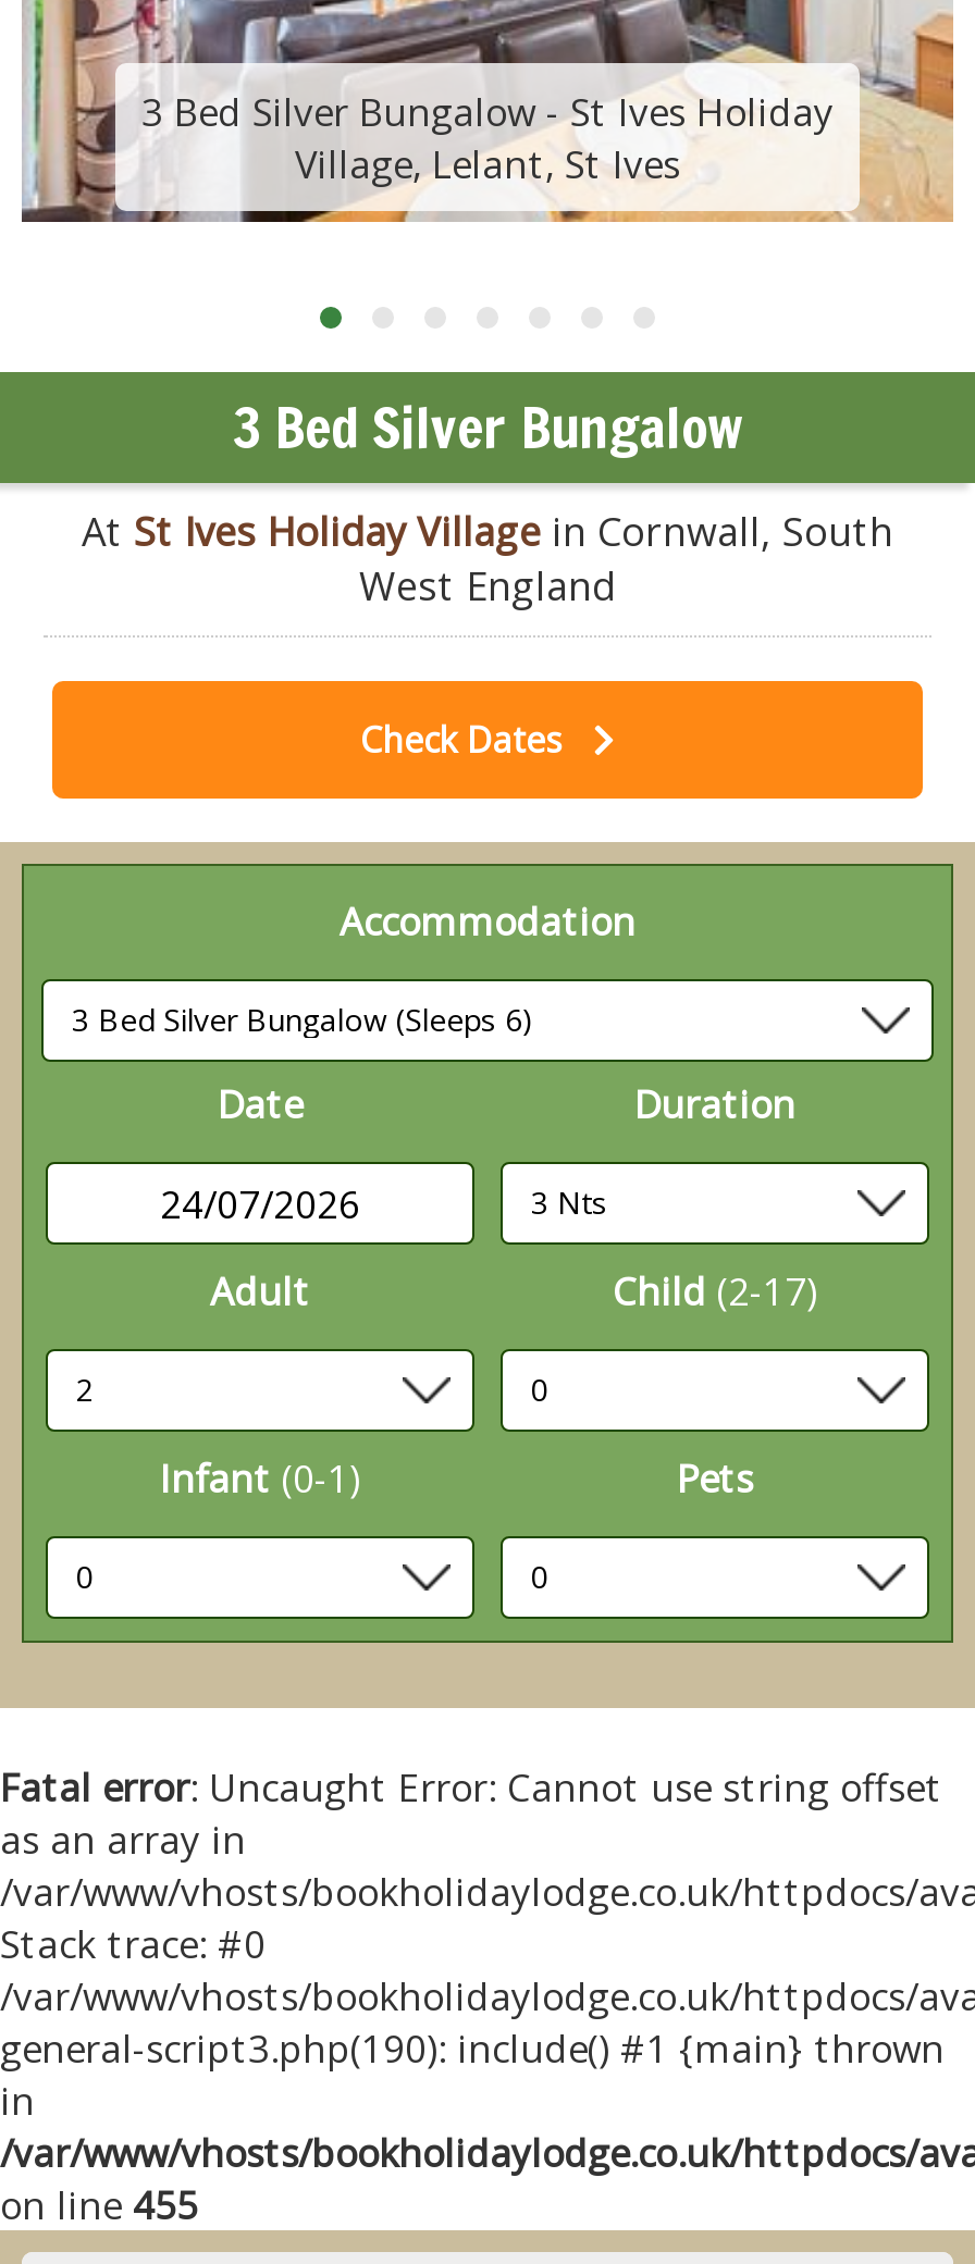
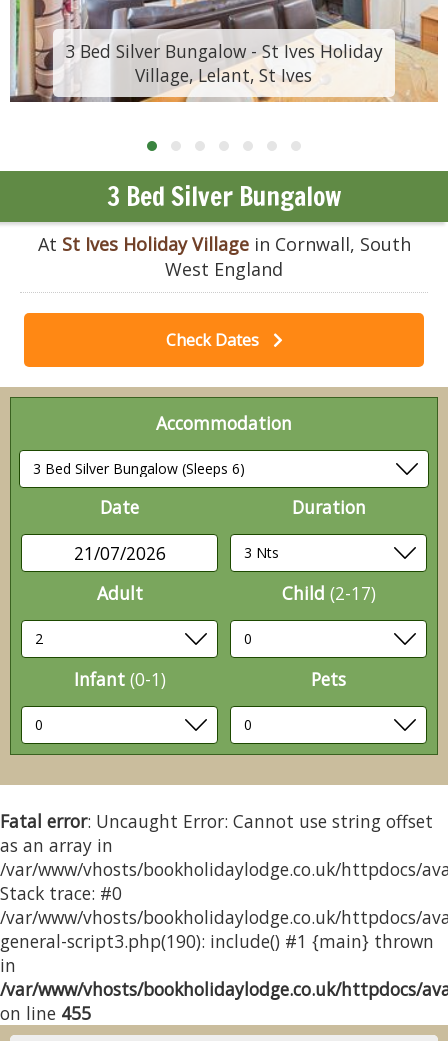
[160,1176,360,1229] 24/07/2026 -> [73,541,165,565] 21/07/2026

